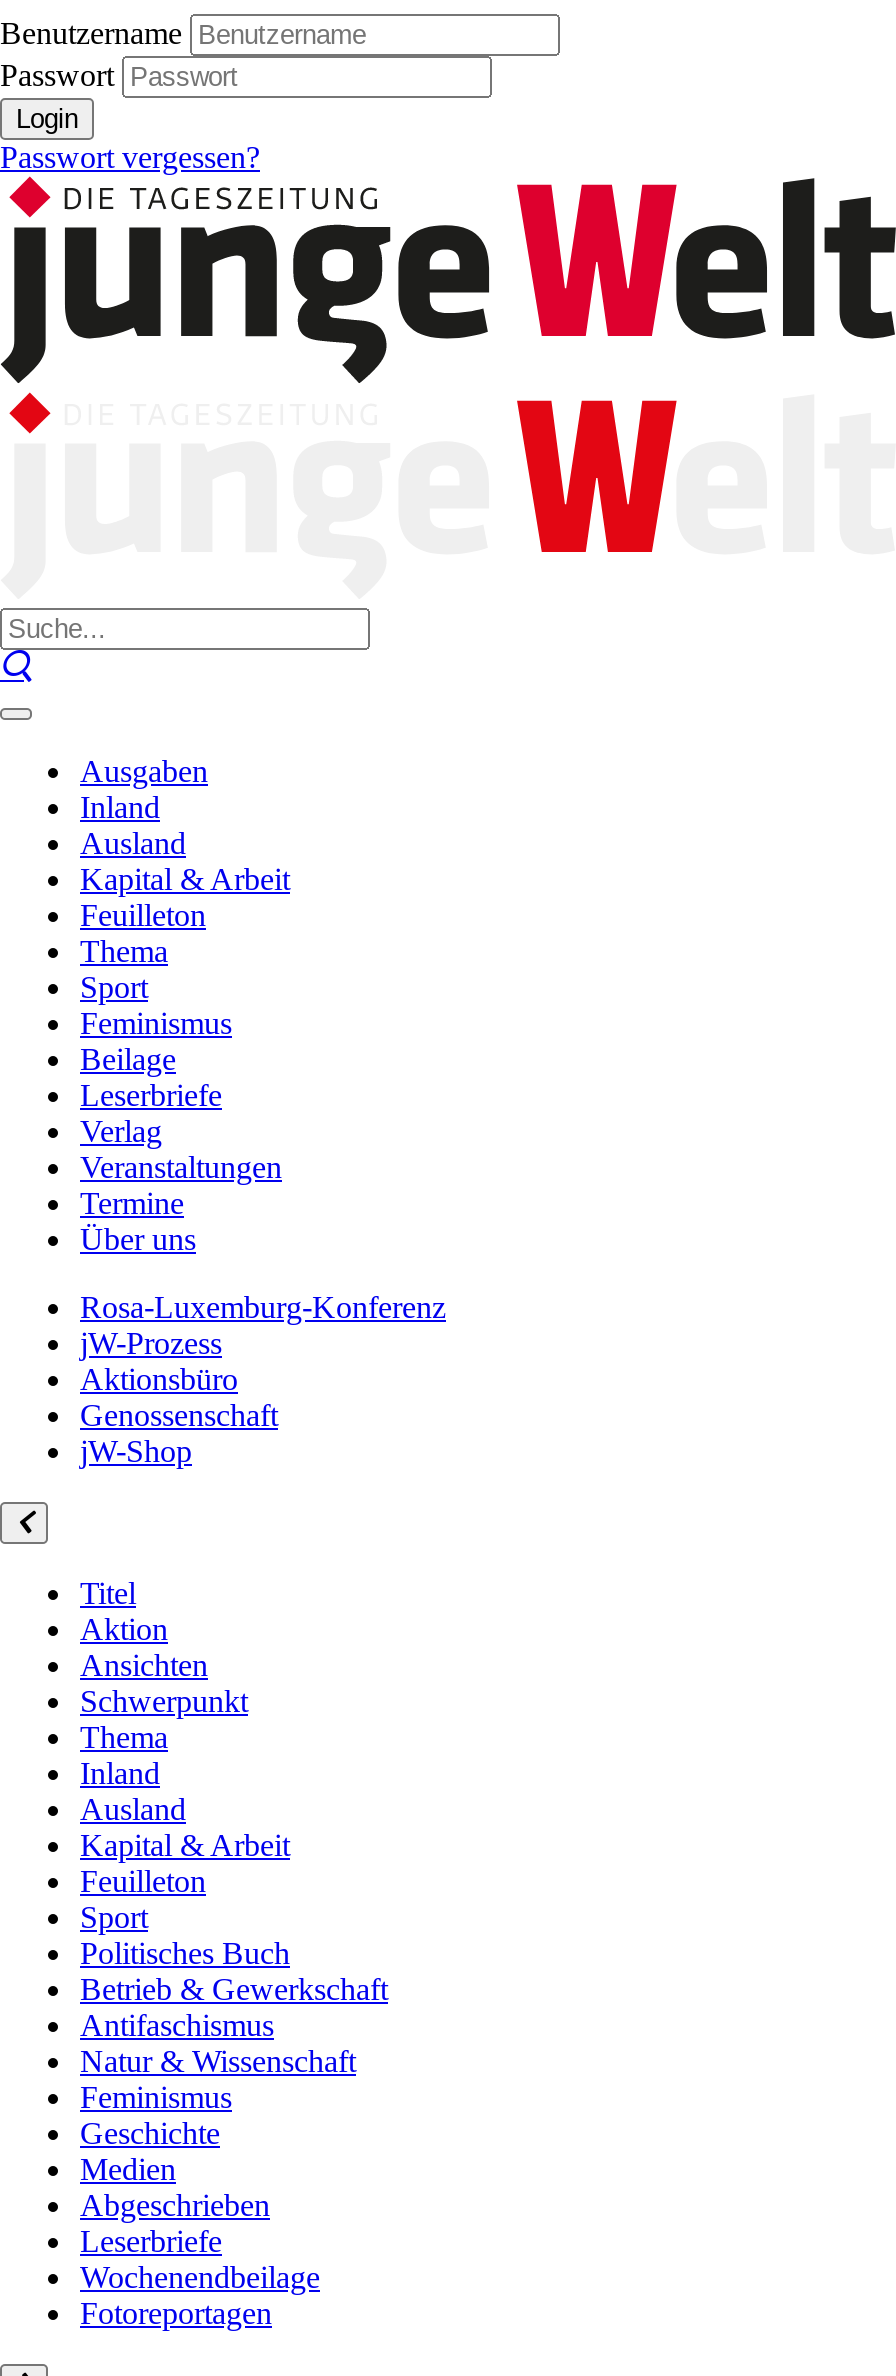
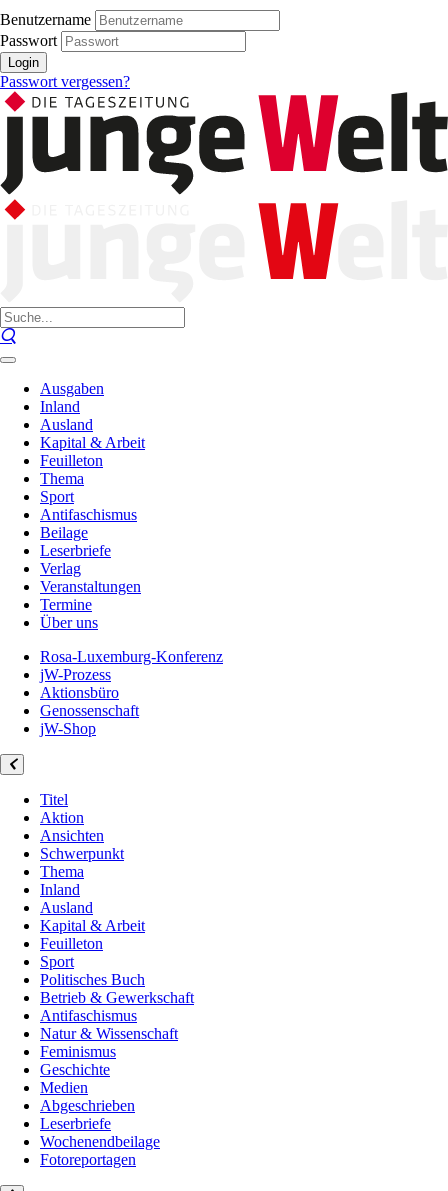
[80,1006,232,1040] Feminismus -> [40,506,137,523] Antifaschismus

